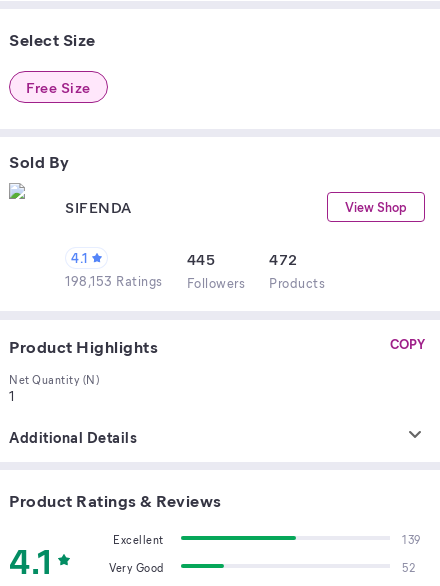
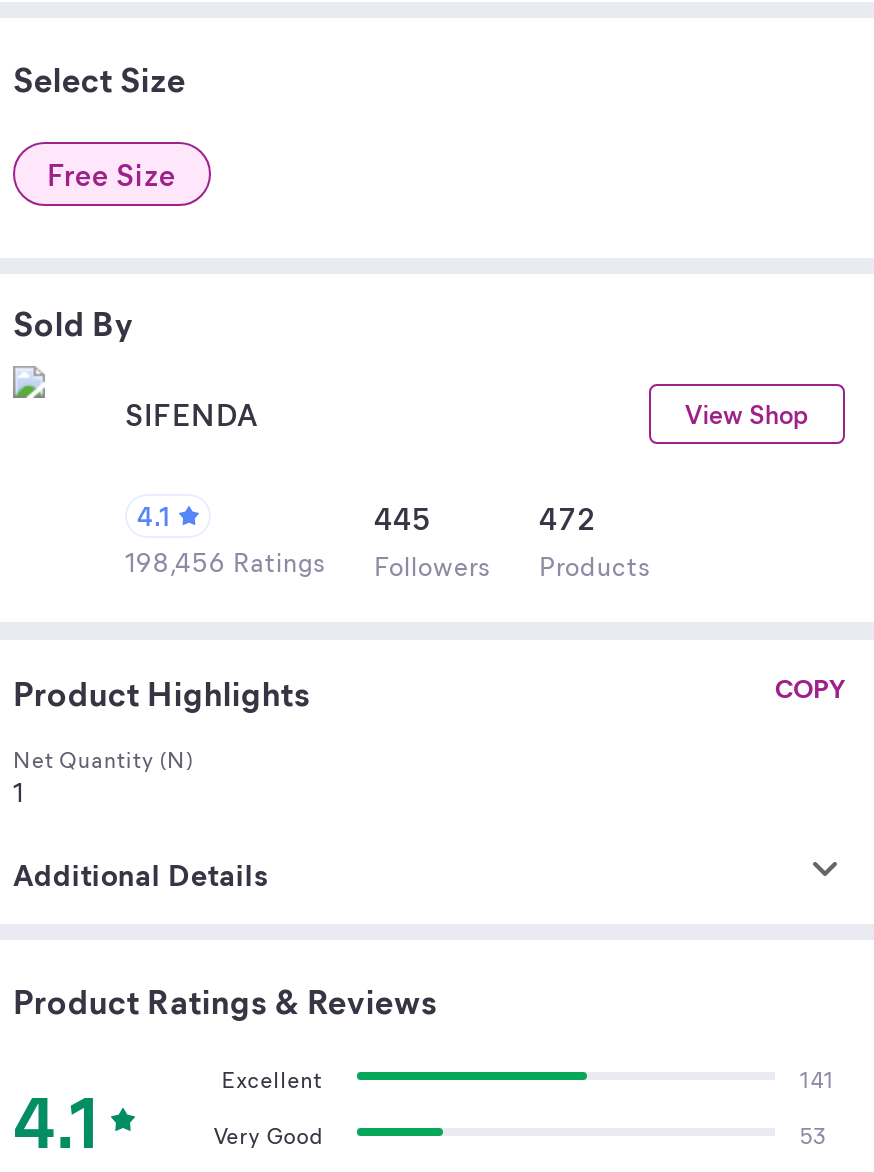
[65,272,325,291] 198,153 Ratings Followers Products -> [125,544,651,582] 198,456 Ratings Followers Products
[402,532,421,547] 139 -> [800,1064,835,1094] 141
[402,560,415,575] 52 -> [800,1120,826,1150] 53

